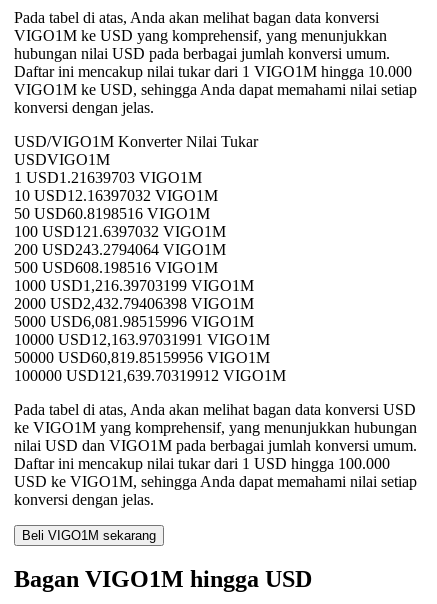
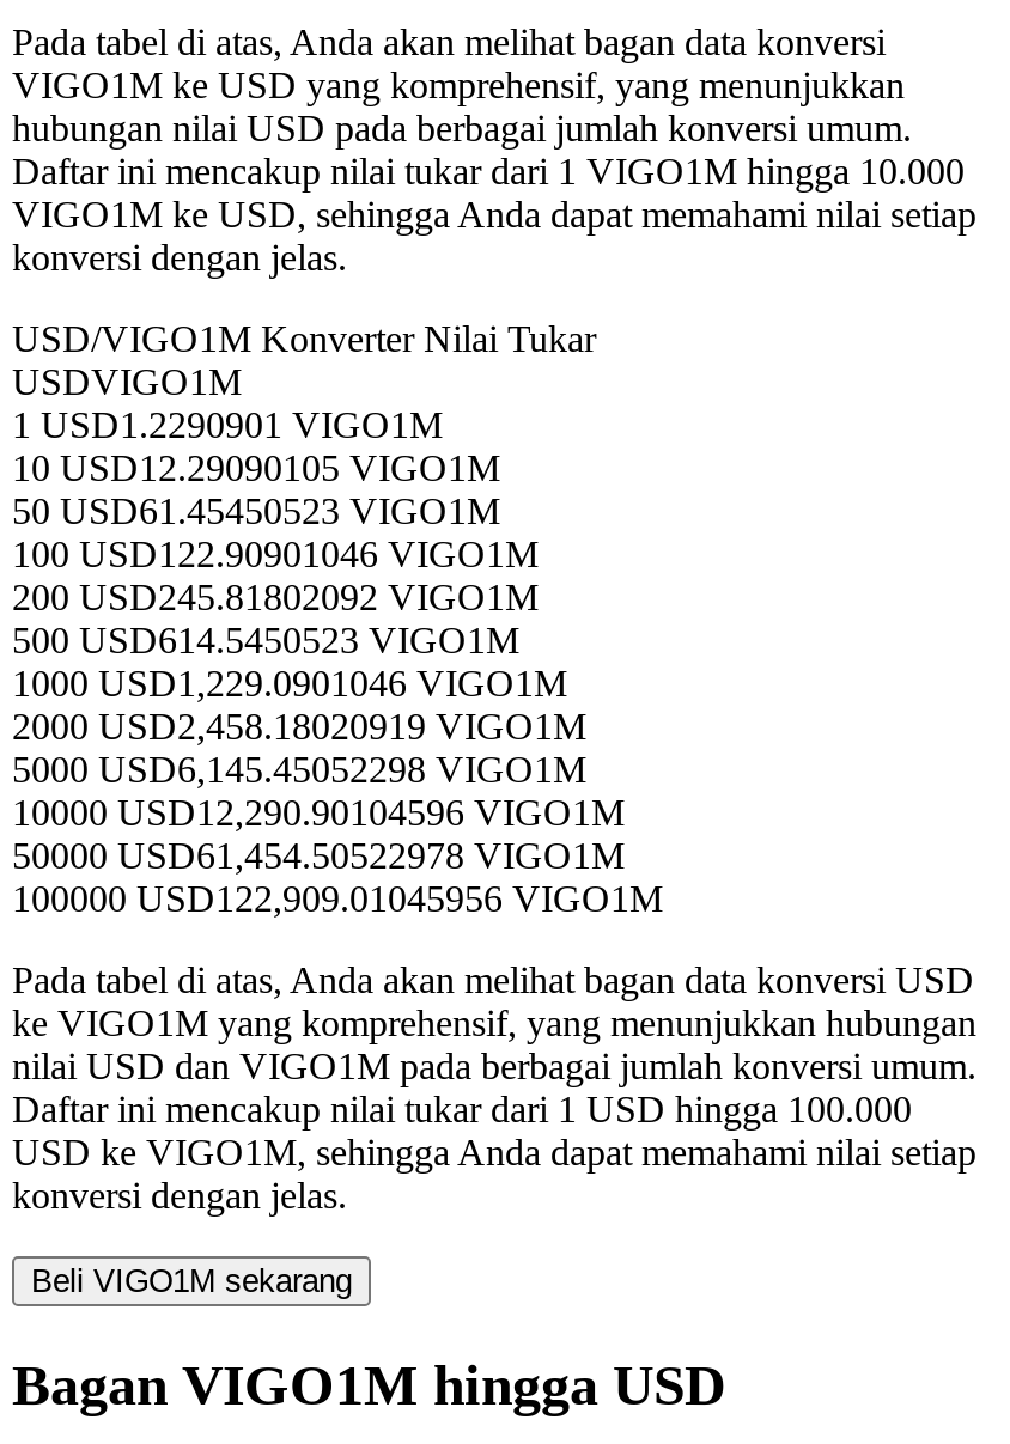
[14,169,202,186] 1 USD1.21639703 VIGO1M -> [12,406,443,446] 1 USD1.2290901 VIGO1M
[14,187,218,204] 10 USD12.16397032 VIGO1M -> [12,449,500,489] 10 USD12.29090105 VIGO1M
[14,205,210,222] 50 USD60.8198516 VIGO1M -> [12,492,500,532] 50 USD61.45450523 VIGO1M
[14,223,226,240] 100 USD121.6397032 VIGO1M -> [12,535,539,575] 100 USD122.90901046 VIGO1M
[14,241,226,258] 200 USD243.2794064 VIGO1M -> [12,578,539,619] 200 USD245.81802092 VIGO1M
[14,259,218,276] 500 USD608.198516 VIGO1M -> [12,621,519,662] 500 USD614.5450523 VIGO1M
[14,277,254,294] 1000 USD1,216.39703199 VIGO1M -> [12,664,567,705] 1000 USD1,229.0901046 VIGO1M
[14,295,254,312] 2000 USD2,432.79406398 VIGO1M -> [12,707,586,748] 2000 USD2,458.18020919 VIGO1M
[14,313,254,330] 5000 USD6,081.98515996 VIGO1M -> [12,750,586,791] 5000 USD6,145.45052298 VIGO1M
[14,331,270,348] 10000 USD12,163.97031991 VIGO1M -> [12,793,625,834] 10000 USD12,290.90104596 VIGO1M
[14,349,270,366] 50000 USD60,819.85159956 VIGO1M -> [12,836,625,877] 50000 USD61,454.50522978 VIGO1M
[14,367,286,384] 100000 USD121,639.70319912 VIGO1M -> [12,879,663,920] 100000 USD122,909.01045956 VIGO1M

